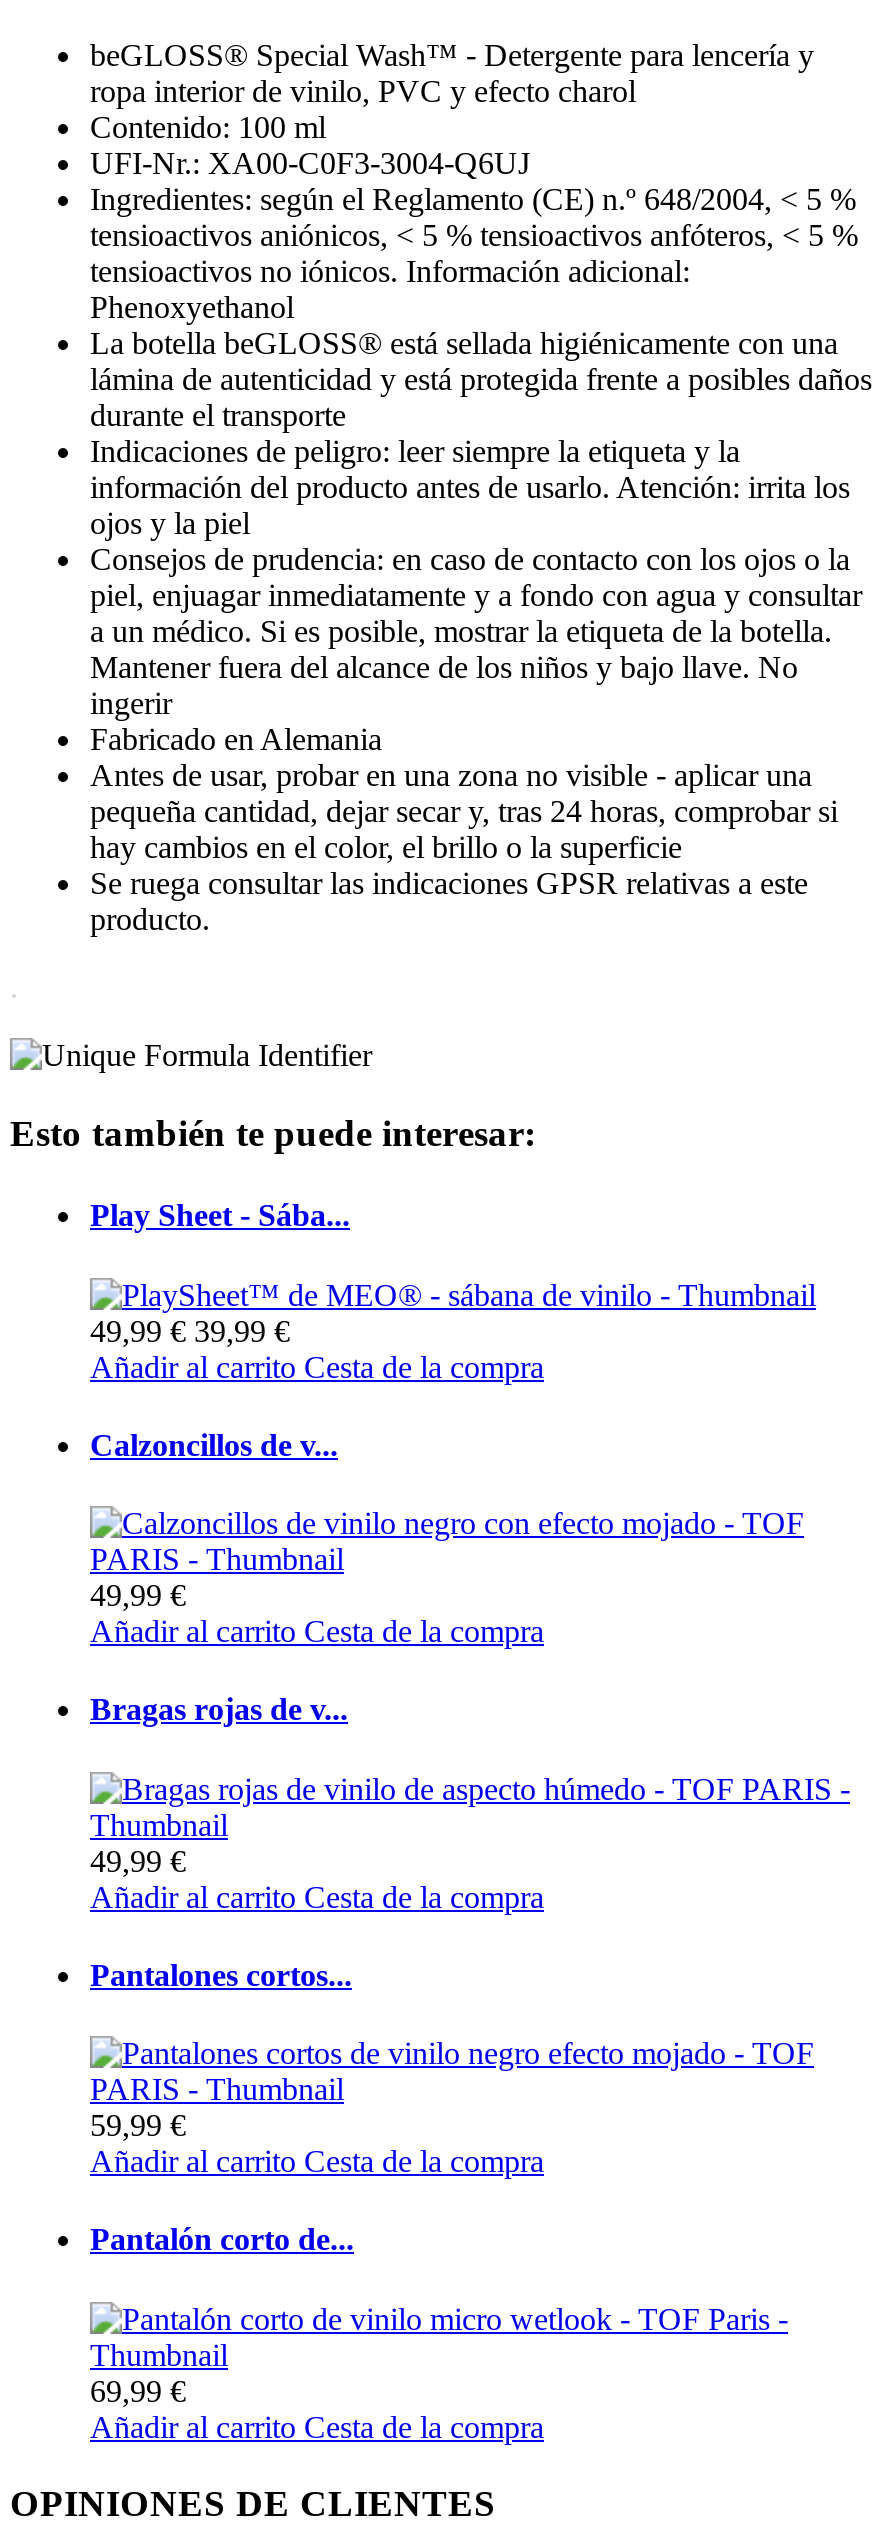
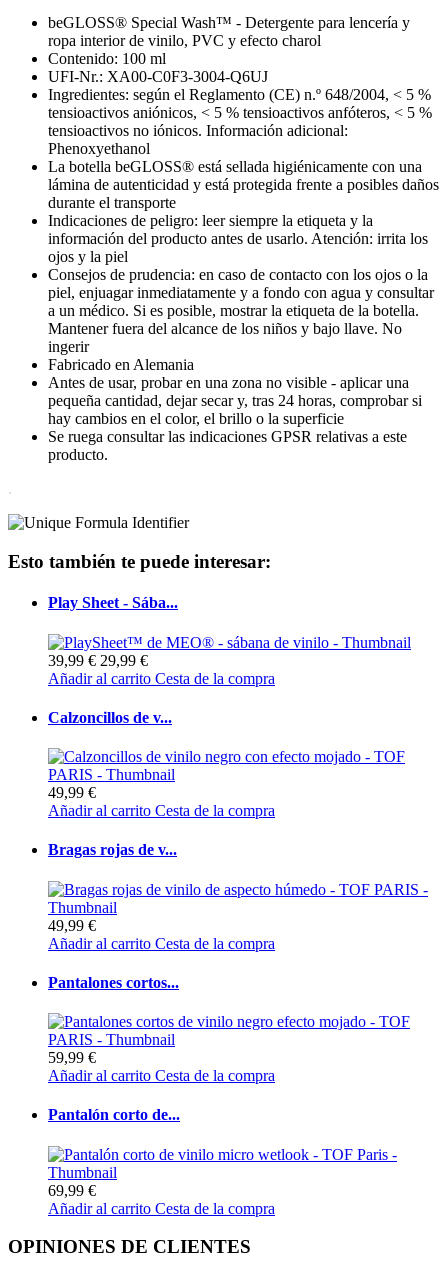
[90,1313,290,1347] 49,99 €39,99 € -> [48,652,148,669] 39,99 €29,99 €

